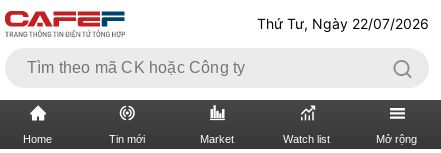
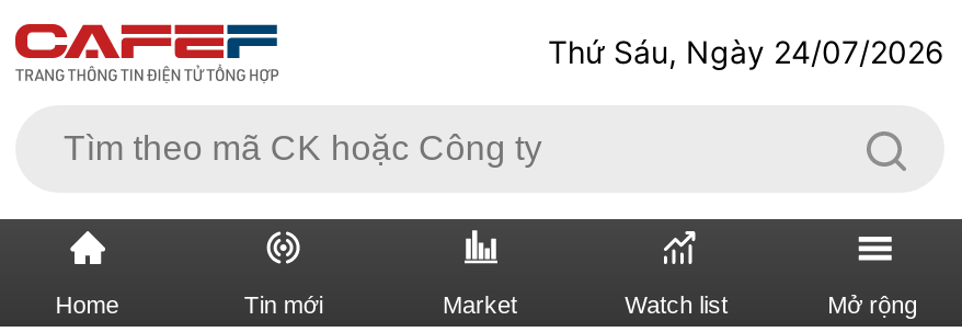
[257,15,429,32] Thứ Tư, Ngày 22/07/2026 -> [548,33,944,70] Thứ Sáu, Ngày 24/07/2026

